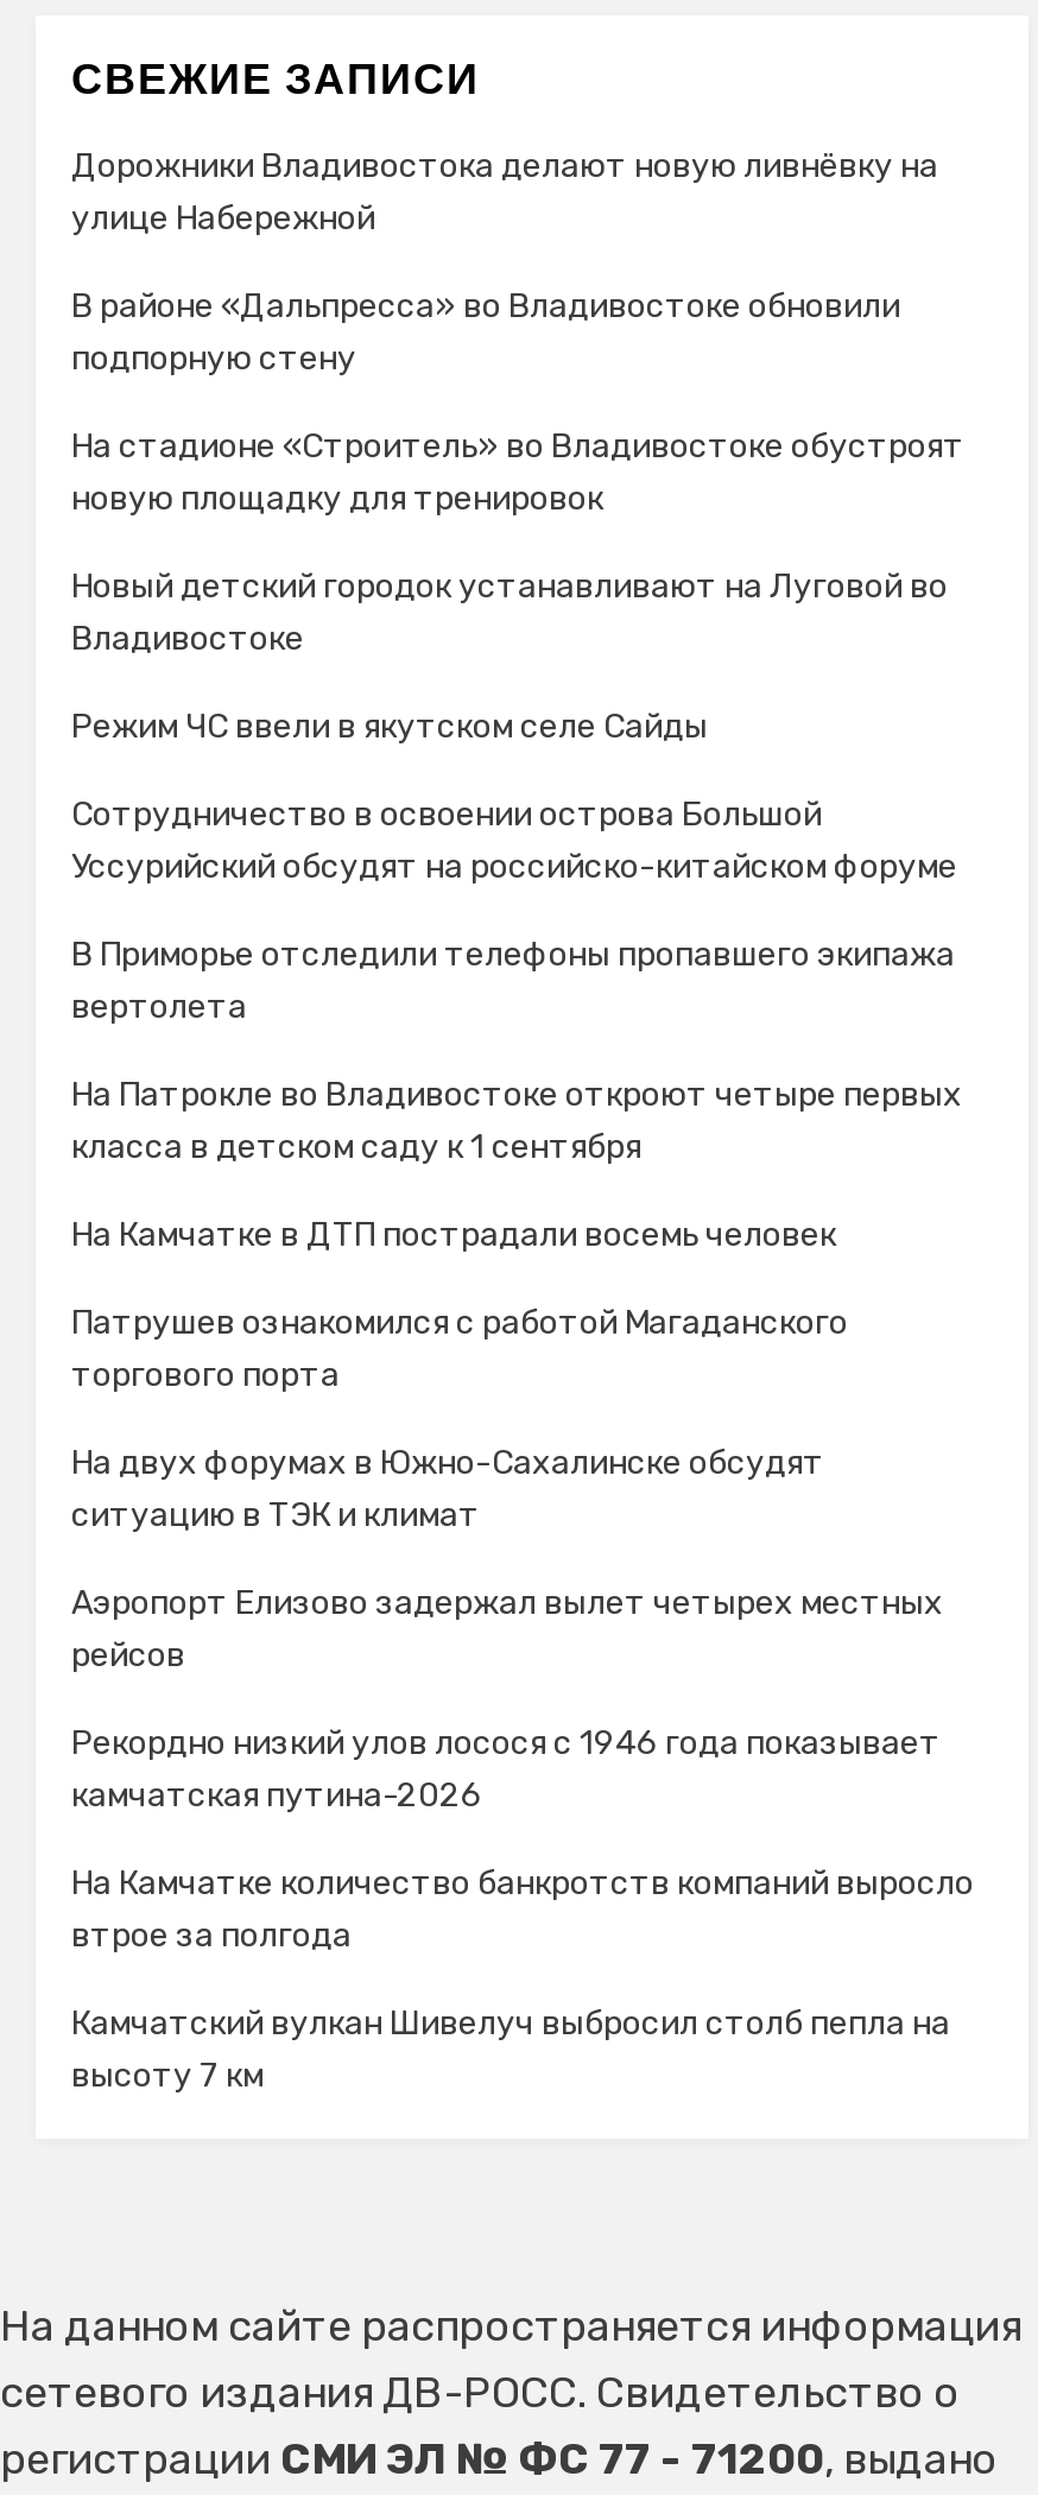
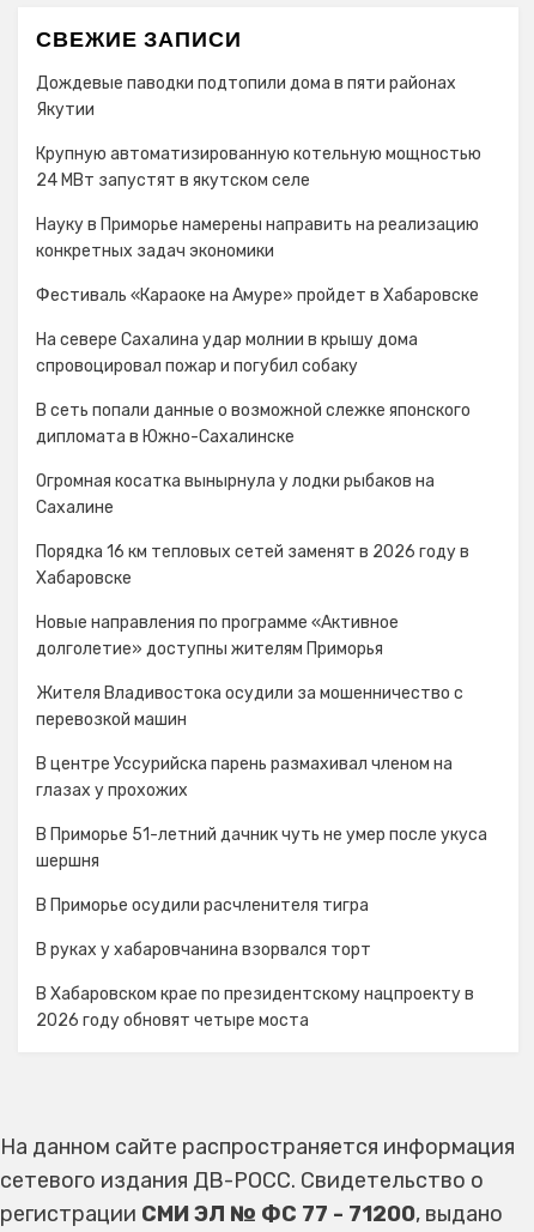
[71,146,938,239] Дорожники Владивостока делают новую ливнёвку на | улице Набережной -> [36,73,456,120] Дождевые паводки подтопили дома в пяти районах | Якутии
[71,286,900,379] В районе «Дальпресса» во Владивостоке обновили | подпорную стену -> [36,144,481,191] Крупную автоматизированную котельную мощностью | 24 МВт запустят в якутском селе
[71,426,964,519] На стадионе «Строитель» во Владивостоке обустроят | новую площадку для тренировок -> [36,215,479,261] Науку в Приморье намерены направить на реализацию | конкретных задач экономики
[71,566,948,659] Новый детский городок устанавливают на Луговой во | Владивостоке -> [36,285,479,306] Фестиваль «Караоке на Амуре» пройдет в Хабаровске
[71,707,708,747] Режим ЧС ввели в якутском селе Сайды -> [36,330,418,376] На севере Сахалина удар молнии в крышу дома | спровоцировал пожар и погубил собаку
[71,794,957,887] Сотрудничество в освоении острова Большой | Уссурийский обсудят на российско-китайском форуме -> [36,400,471,447] В сеть попали данные о возможной слежке японского | дипломата в Южно-Сахалинске
[71,935,955,1027] В Приморье отследили телефоны пропавшего экипажа | вертолета -> [36,471,435,518] Огромная косатка вынырнула у лодки рыбаков на | Сахалине
[71,1075,962,1167] На Патрокле во Владивостоке откроют четыре первых | класса в детском саду к 1 сентября -> [36,542,469,588] Порядка 16 км тепловых сетей заменят в 2026 году в | Хабаровске
[71,1215,836,1255] На Камчатке в ДТП пострадали восемь человек -> [36,612,399,659] Новые направления по программе «Активное | долголетие» доступны жителям Приморья
[71,1303,848,1395] Патрушев ознакомился с работой Магаданского | торгового порта -> [36,683,463,730] Жителя Владивостока осудили за мошенничество с | перевозкой машин
[71,1443,824,1535] На двух форумах в Южно-Сахалинске обсудят | ситуацию в ТЭК и климат -> [36,754,453,801] В центре Уссурийска парень размахивал членом на | глазах у прохожих
[71,1583,943,1676] Аэропорт Елизово задержал вылет четырех местных | рейсов -> [36,825,487,871] В Приморье 51-летний дачник чуть не умер после укуса | шершня
[71,1723,941,1816] Рекордно низкий улов лосося с 1946 года показывает | камчатская путина-2026 -> [36,895,369,916] В Приморье осудили расчленителя тигра
[71,1863,974,1956] На Камчатке количество банкротств компаний выросло | втрое за полгода -> [36,940,371,960] В руках у хабаровчанина взорвался торт
[71,2003,950,2096] Камчатский вулкан Шивелуч выбросил столб пепла на | высоту 7 км -> [36,984,474,1031] В Хабаровском крае по президентскому нацпроекту в | 2026 году обновят четыре моста

